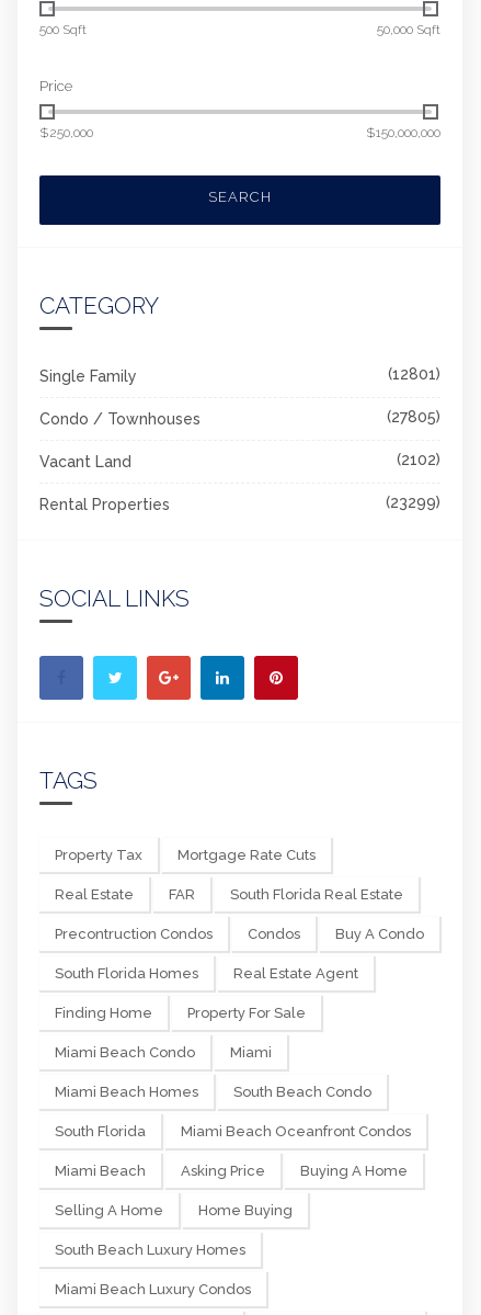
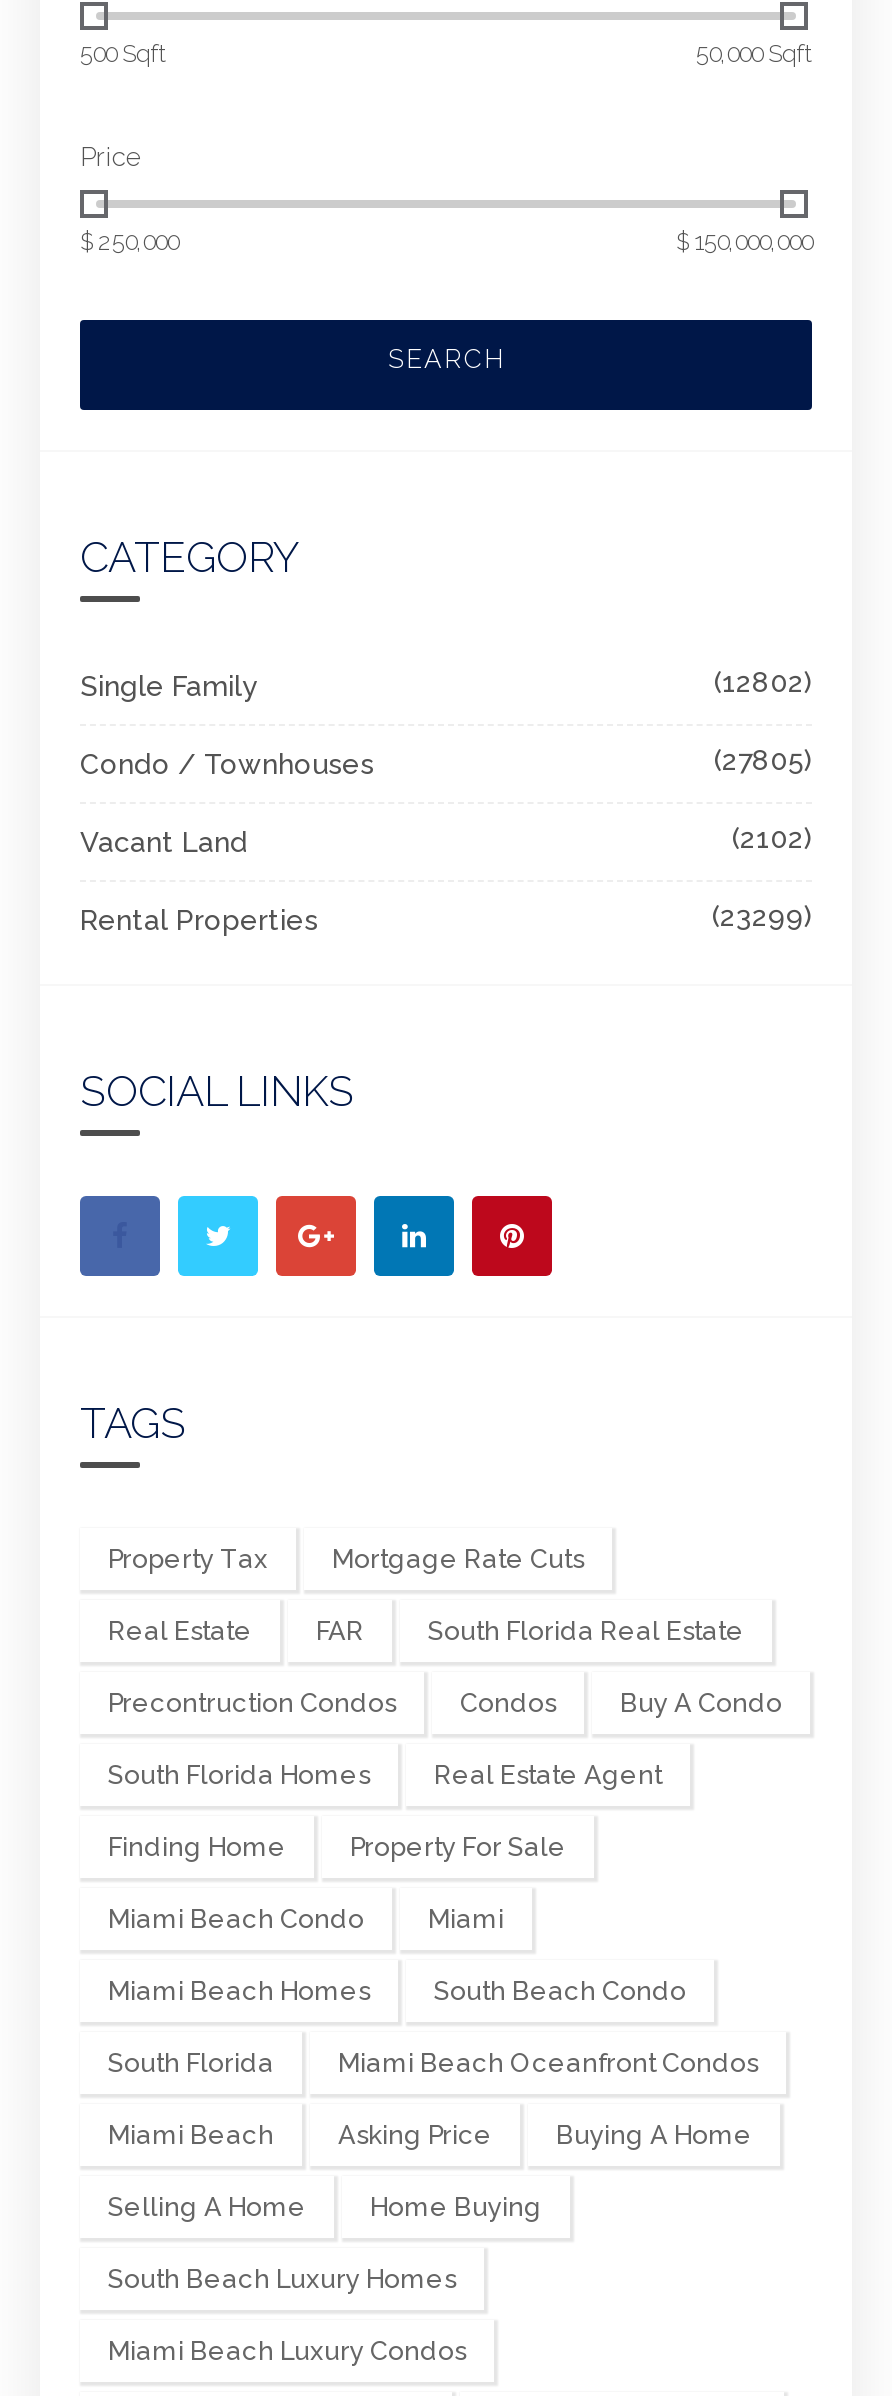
[388,365,440,383] (12801) -> [714,666,812,698] (12802)

